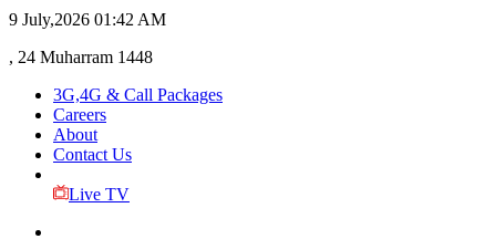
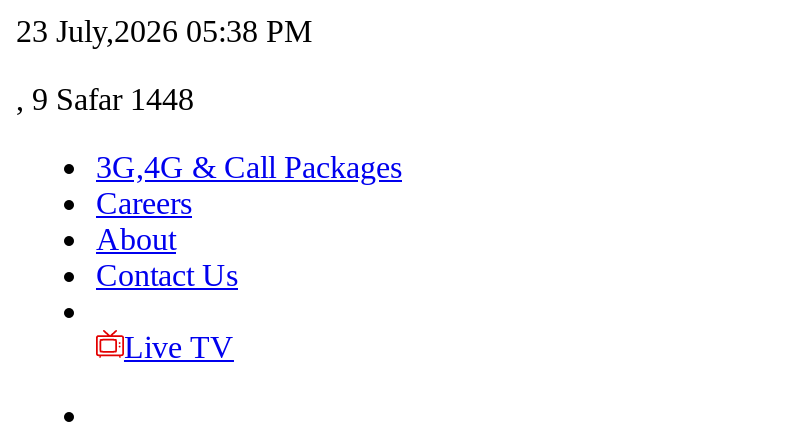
[9,10,166,29] 9 July,2026 01:42 AM -> [16,14,312,48] 23 July,2026 05:38 PM
[9,48,153,66] , 24 Muharram 1448 -> [16,82,194,116] , 9 Safar 1448

